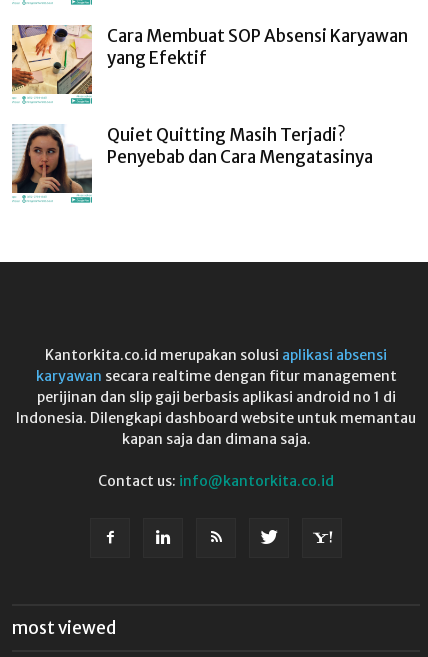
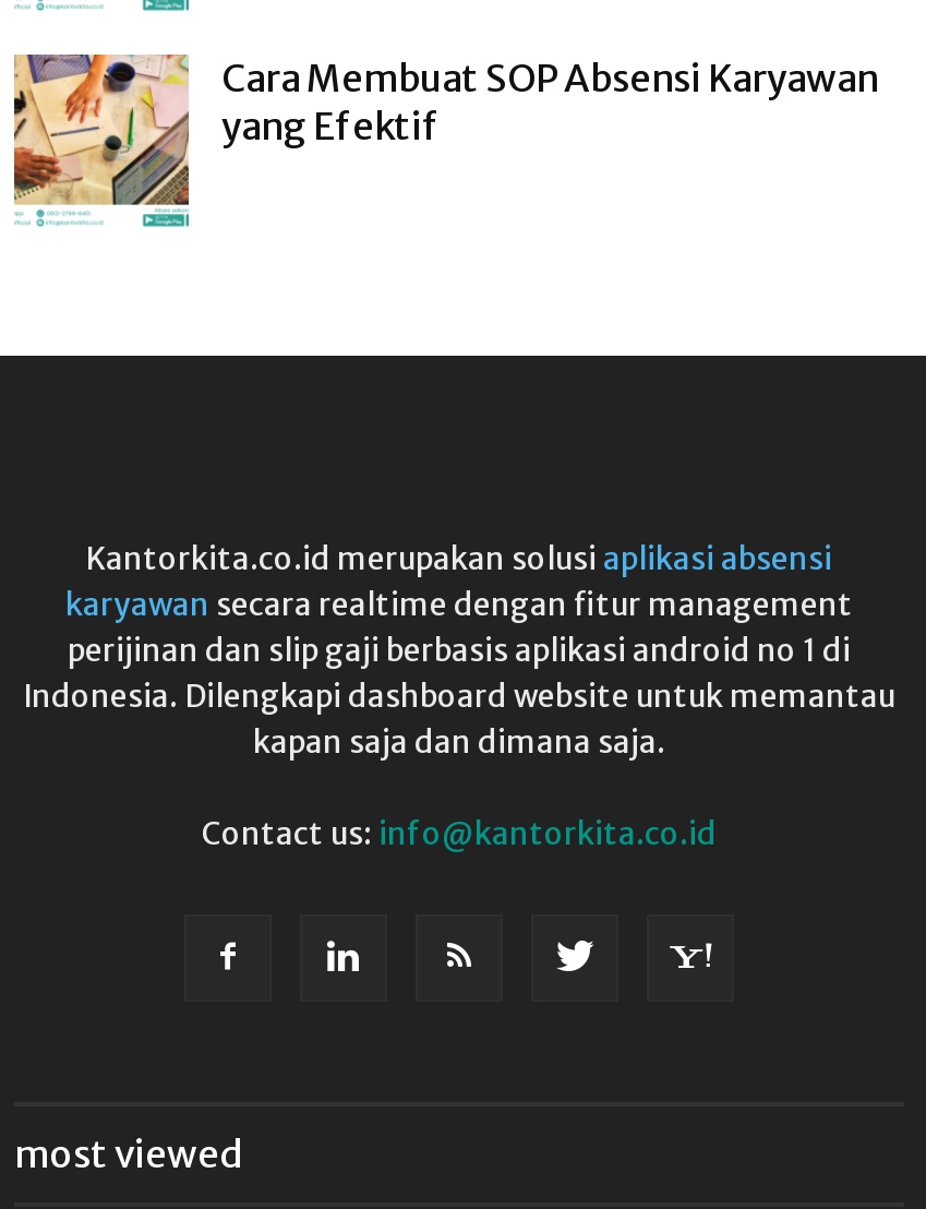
[12,124,373,194] [image] | Quiet Quitting Masih Terjadi? | Penyebab dan Cara Mengatasinya -> none

